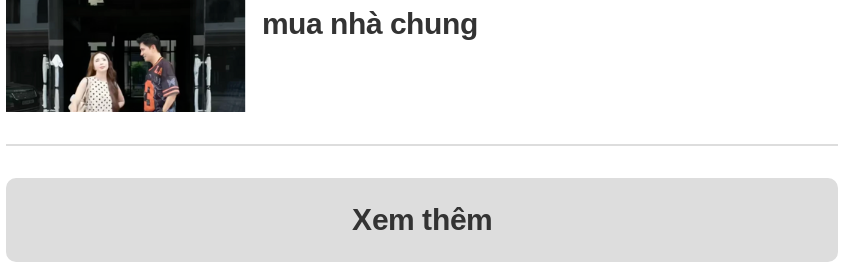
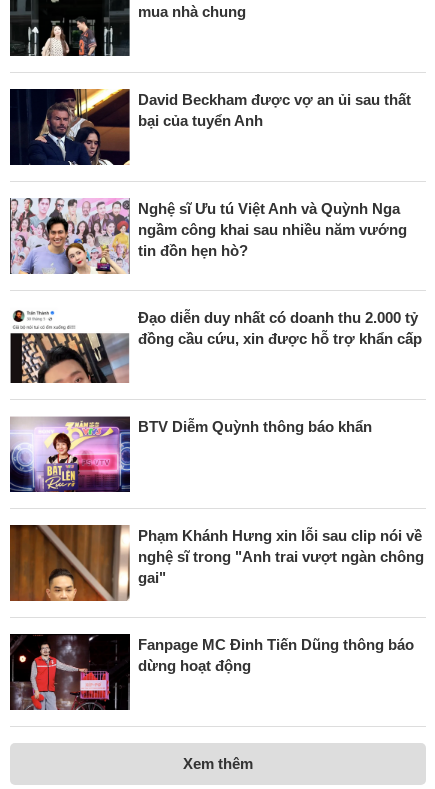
none -> [9,415,372,493] [image] | BTV Diễm Quỳnh thông báo khẩn
none -> [9,524,424,602] [image] | Phạm Khánh Hưng xin lỗi sau clip nói về | nghệ sĩ trong "Anh trai vượt ngàn chông | gai"
none -> [10,88,411,166] [image] | David Beckham được vợ an ủi sau thất | bại của tuyển Anh
none -> [10,197,407,275] [image] | Nghệ sĩ Ưu tú Việt Anh và Quỳnh Nga | ngầm công khai sau nhiều năm vướng | tin đồn hẹn hò?
none -> [10,309,422,384] [image] | Đạo diễn duy nhất có doanh thu 2.000 tỷ | đồng cầu cứu, xin được hỗ trợ khẩn cấp
none -> [10,633,414,711] [image] | Fanpage MC Đinh Tiến Dũng thông báo | dừng hoạt động

